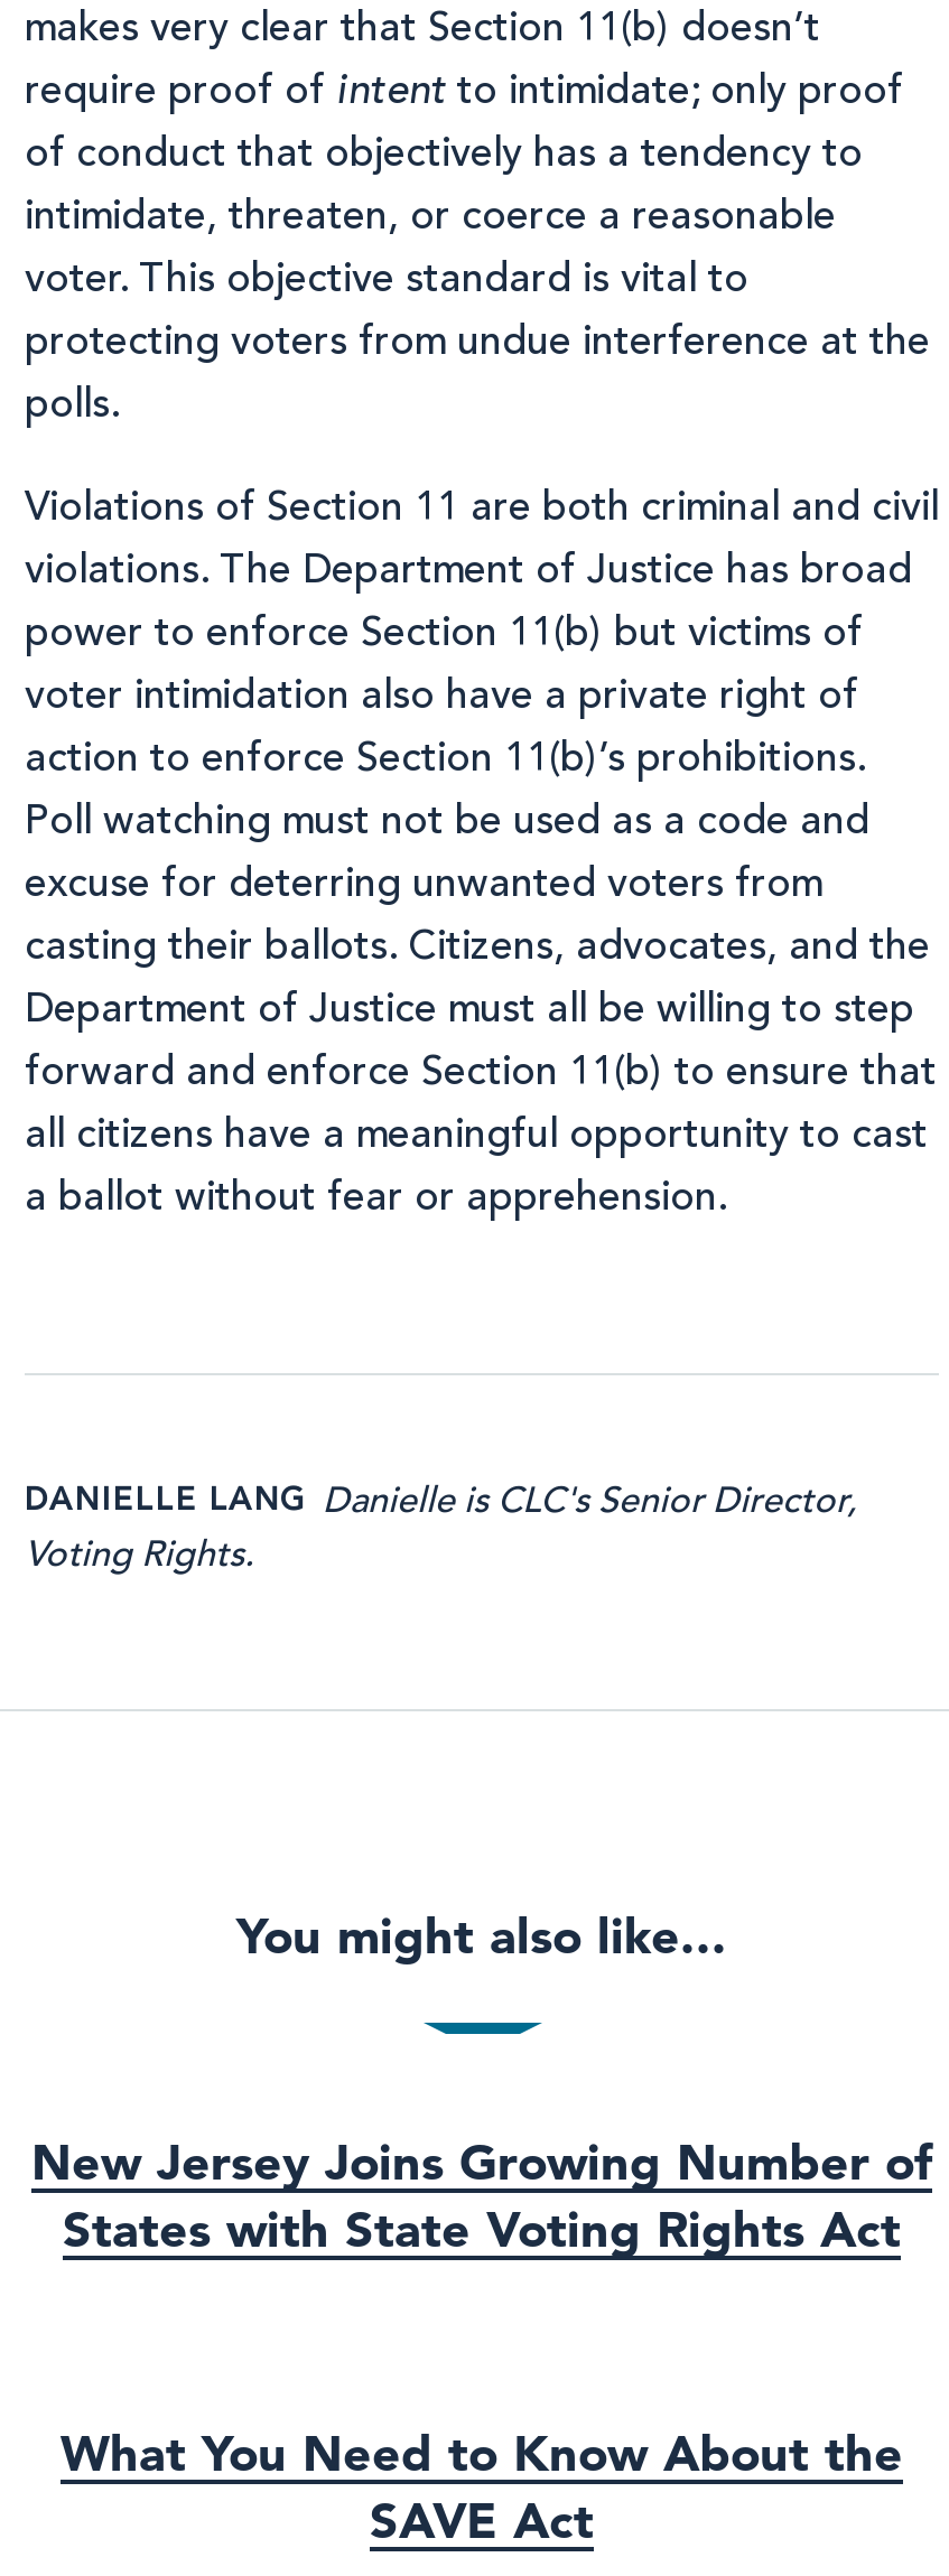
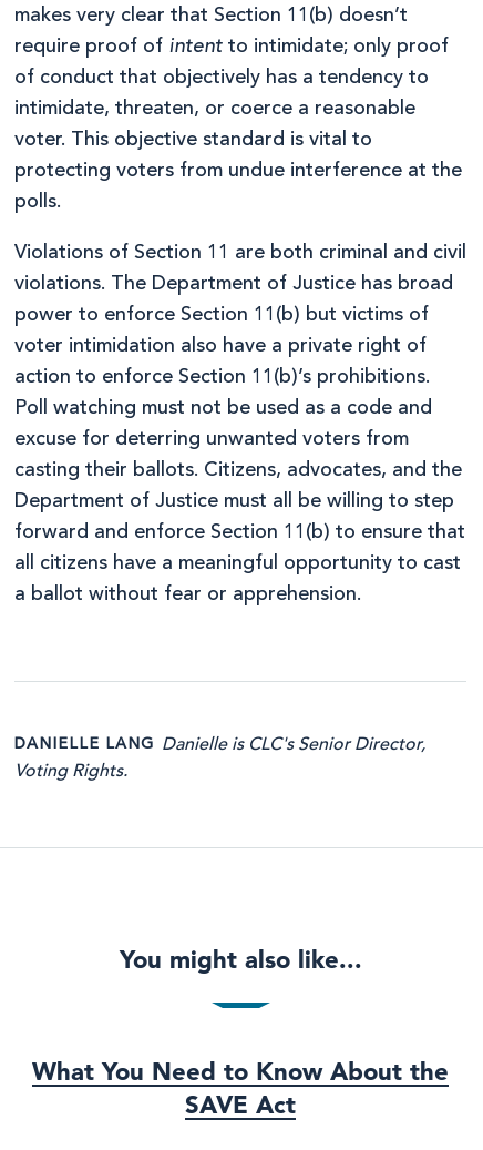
[31,2130,932,2260] New Jersey Joins Growing Number of | States with State Voting Rights Act -> none

